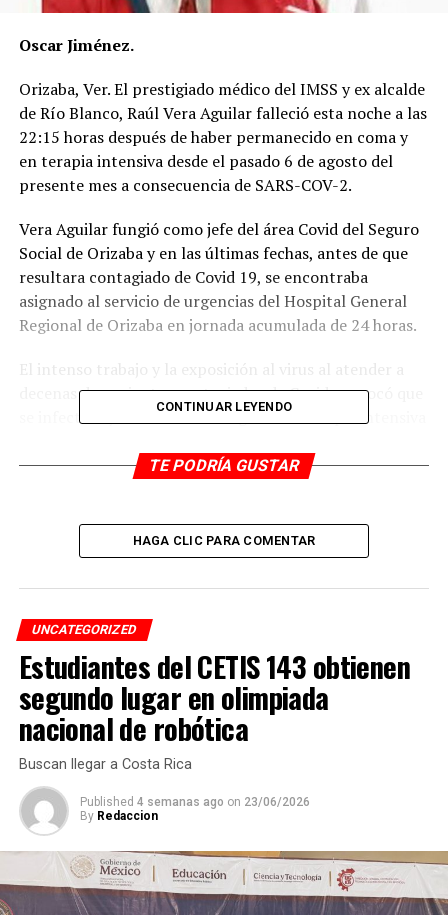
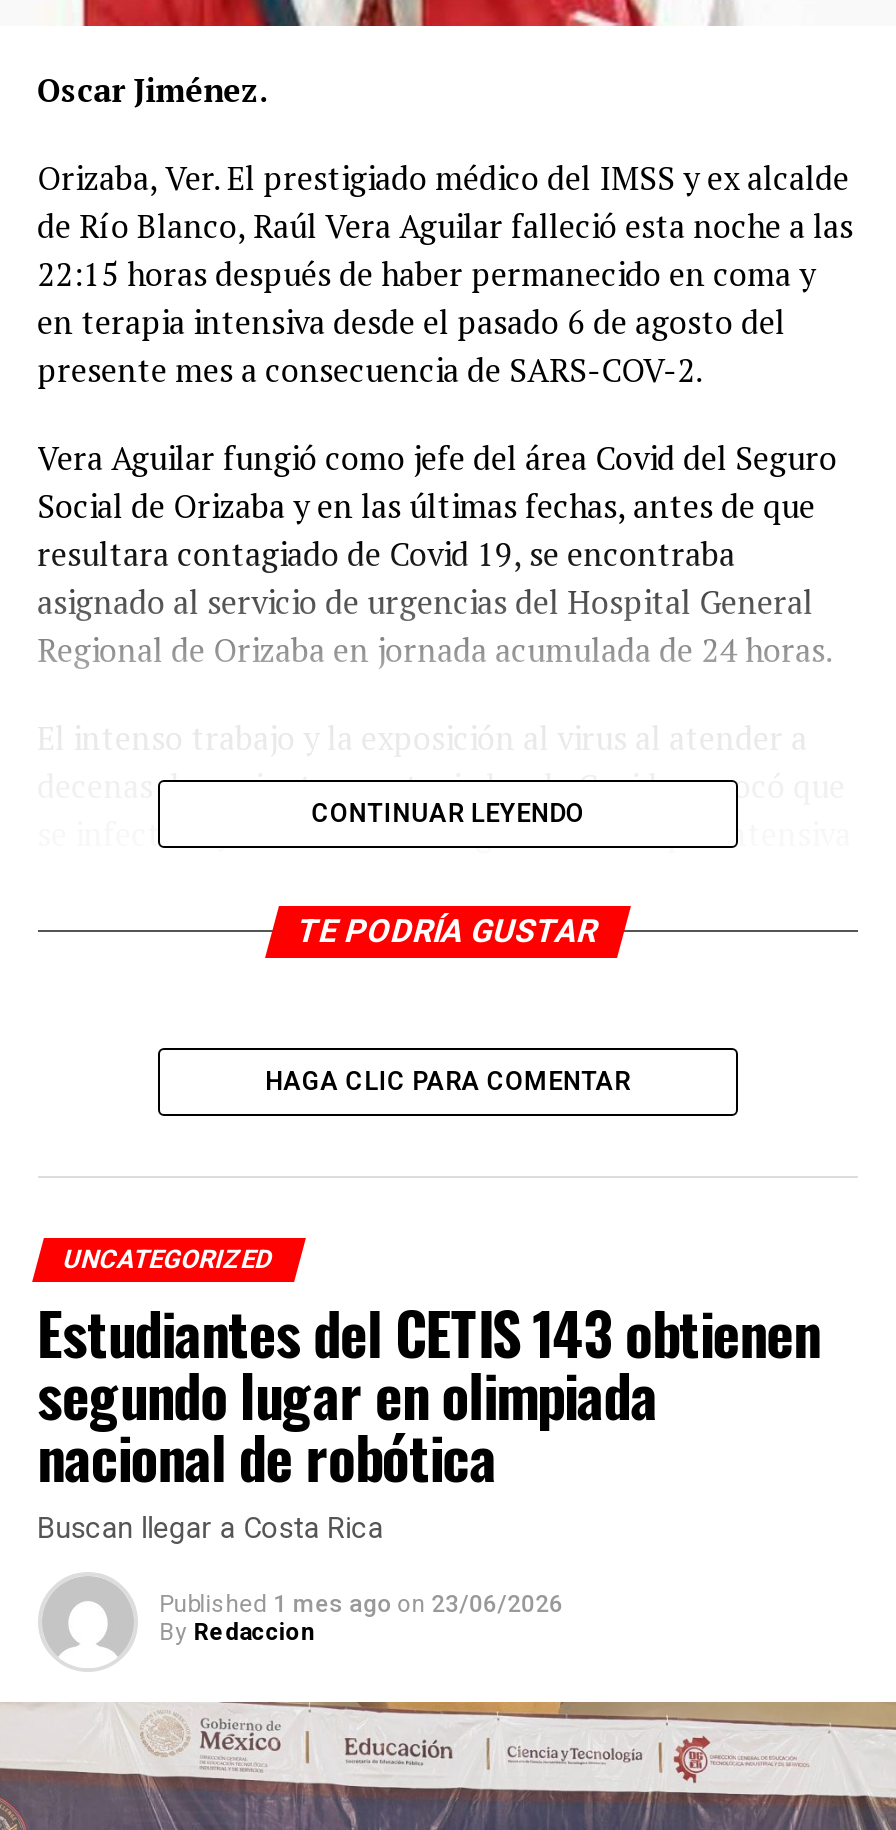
[80,795,310,809] Published 4 semanas ago on 23/06/2026 -> [159,1590,563,1618] Published 1 mes ago on 23/06/2026

